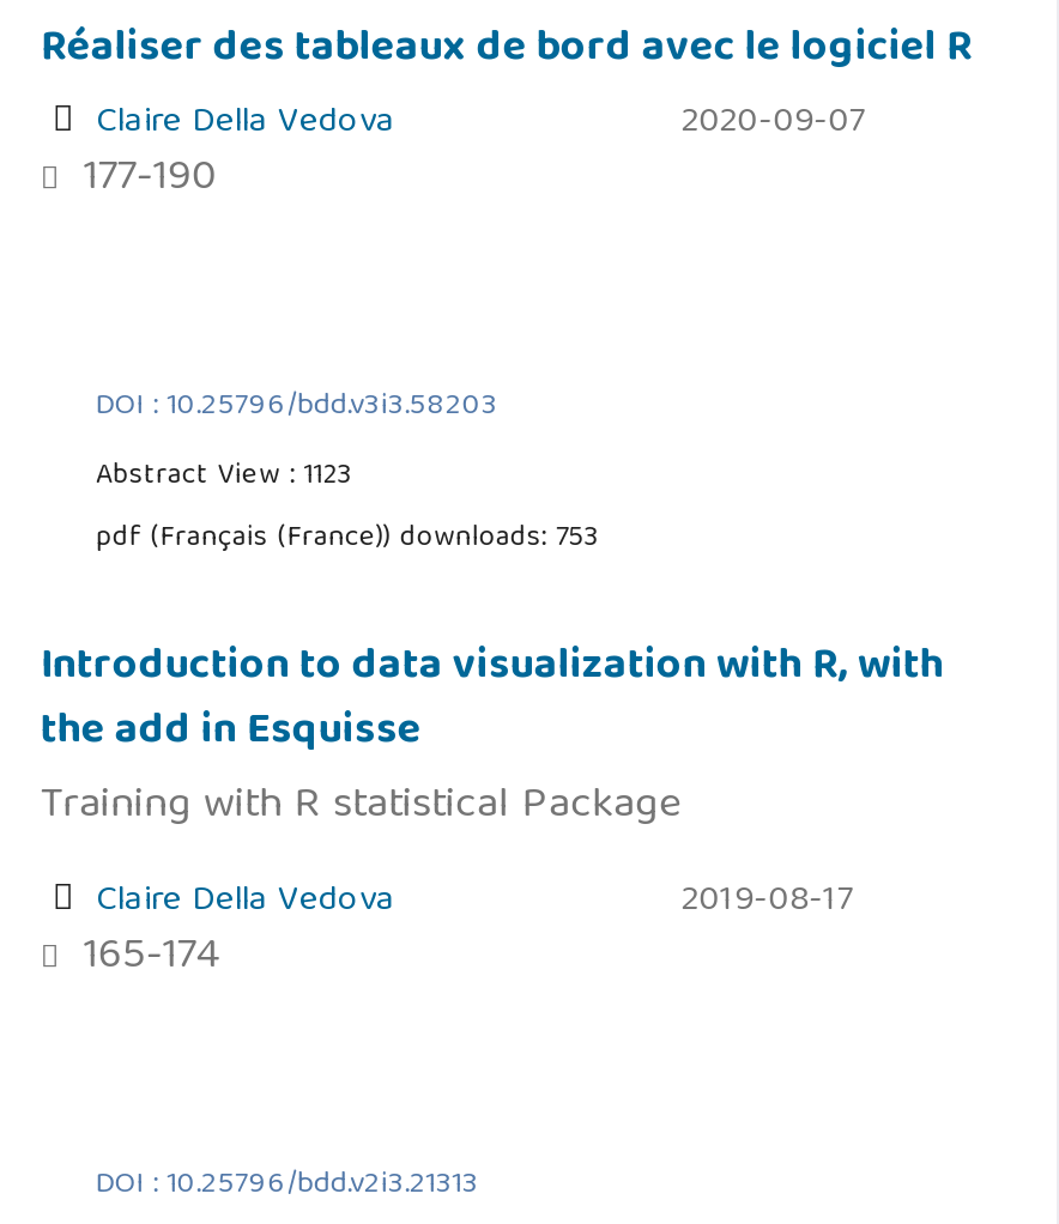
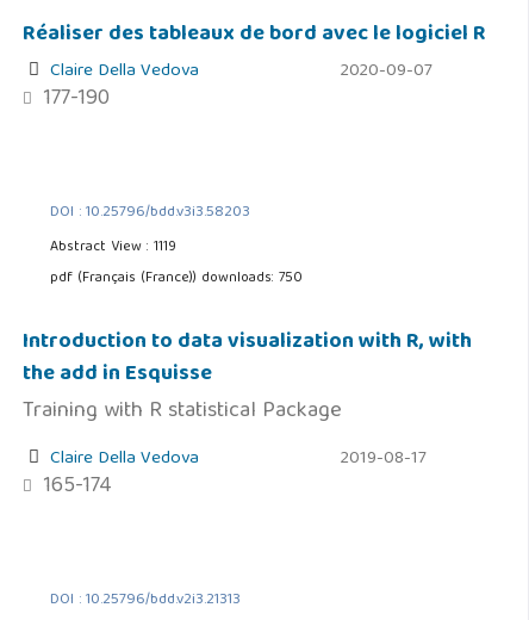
[95,451,352,501] Abstract View : 1123 -> [50,234,176,259] Abstract View : 1119
[95,513,599,563] pdf (Français (France)) downloads: 753 -> [50,265,302,290] pdf (Français (France)) downloads: 750

